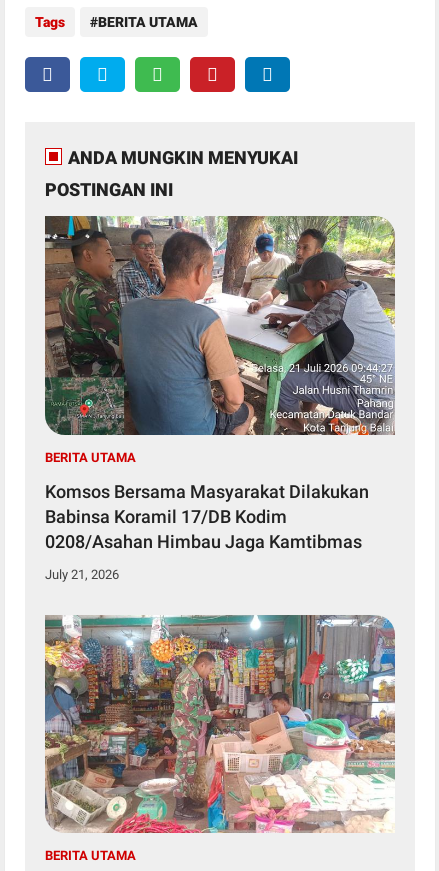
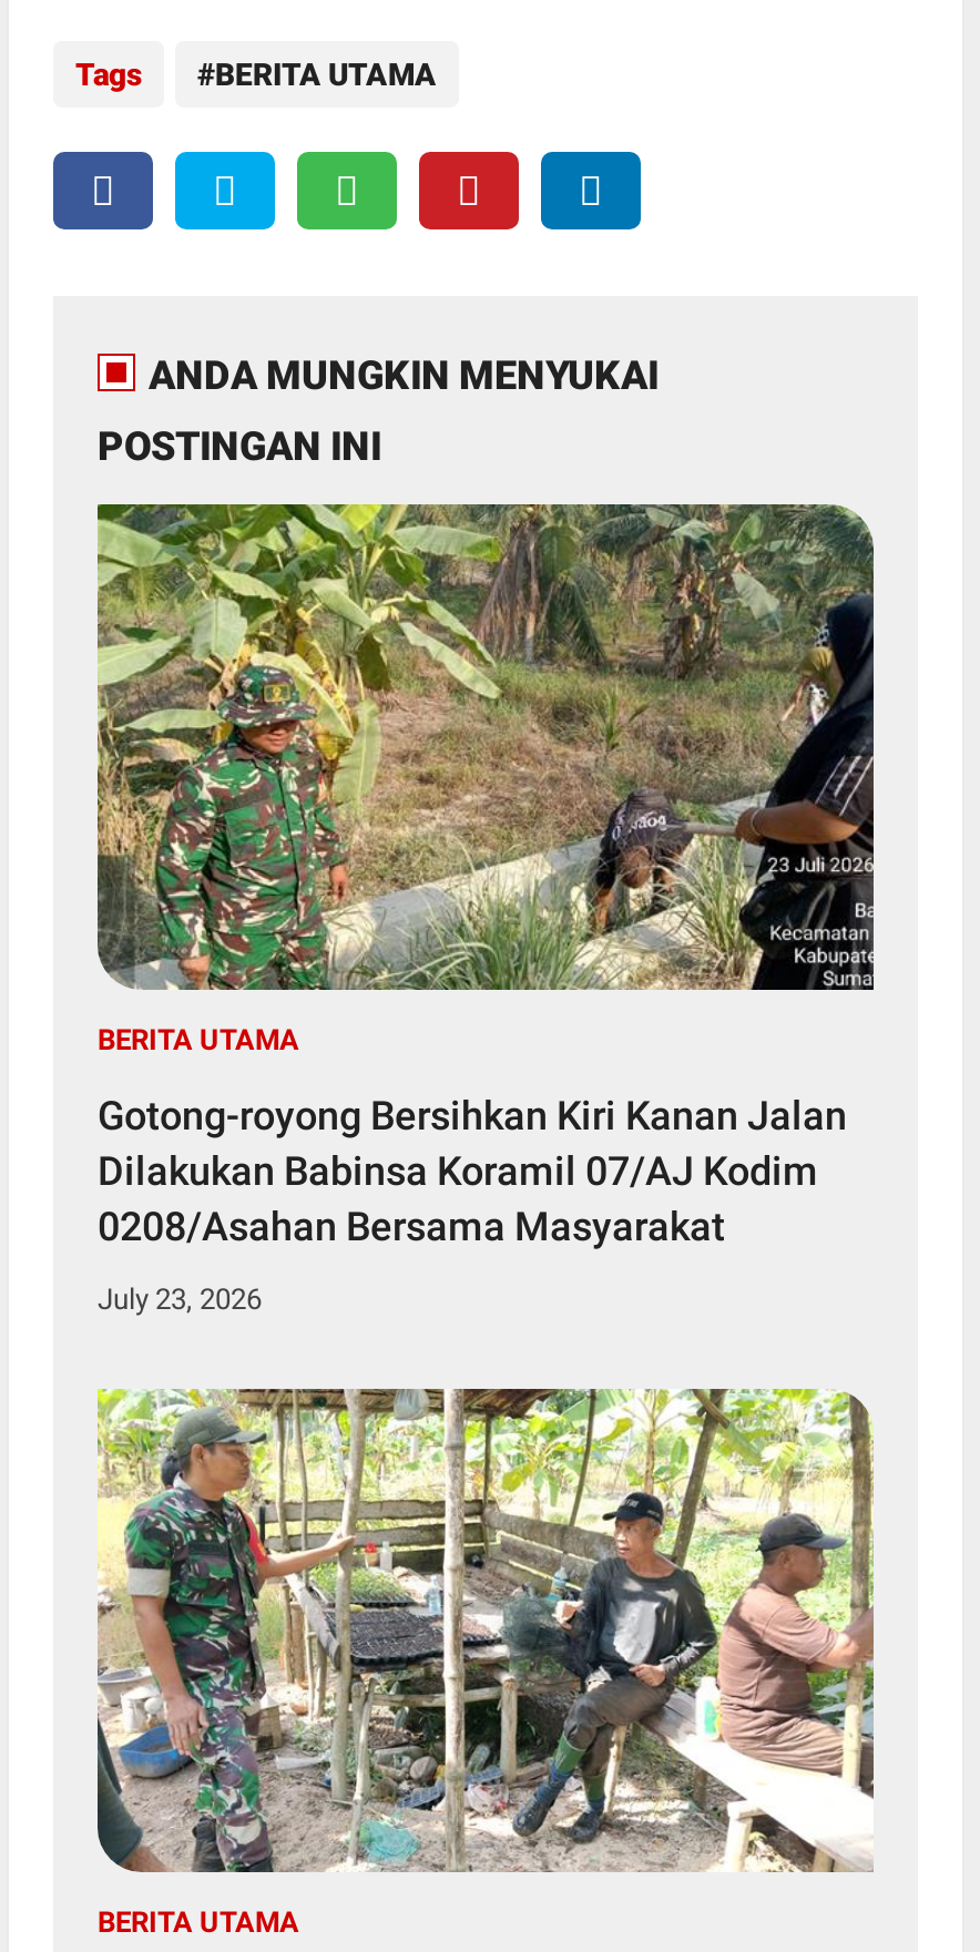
[44,215,396,436] [image] -> [98,502,876,992] [image]
[45,480,369,551] Komsos Bersama Masyarakat Dilakukan | Babinsa Koramil 17/DB Kodim | 0208/Asahan Himbau Jaga Kamtibmas -> [98,1091,847,1248] Gotong-royong Bersihkan Kiri Kanan Jalan | Dilakukan Babinsa Koramil 07/AJ Kodim | 0208/Asahan Bersama Masyarakat
[45,566,119,581] July 21, 2026 -> [98,1281,262,1315] July 23, 2026
[44,614,396,834] [image] -> [95,1387,876,1874] [image]

